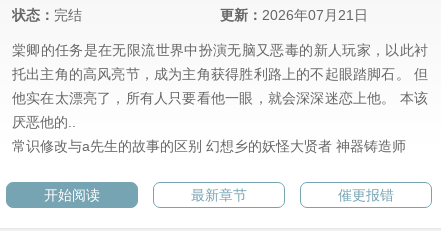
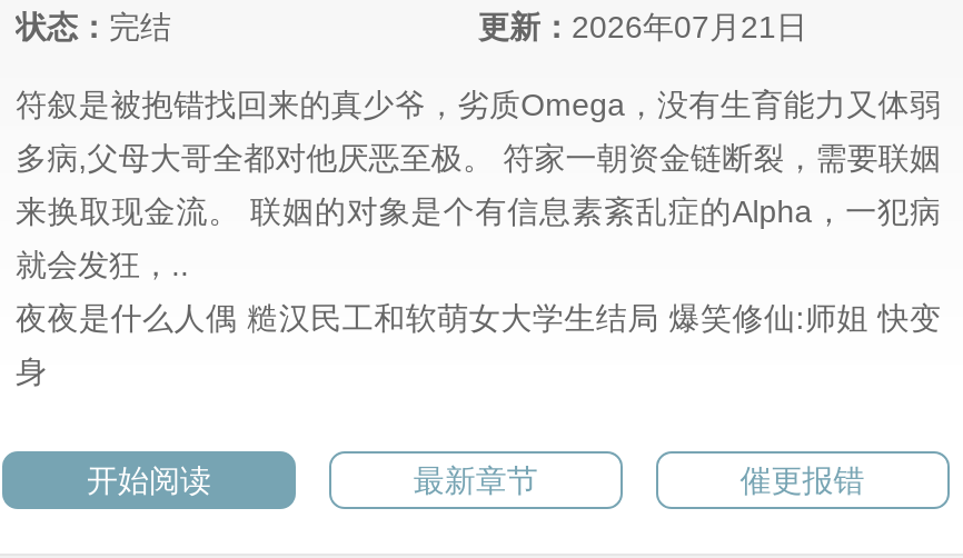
[12,42,428,154] 棠卿的任务是在无限流世界中扮演无脑又恶毒的新人玩家，以此衬 | 托出主角的高风亮节，成为主角获得胜利路上的不起眼踏脚石。 但 | 他实在太漂亮了，所有人只要看他一眼，就会深深迷恋上他。 本该 | 厌恶他的.. | 常识修改与a先生的故事的区别 幻想乡的妖怪大贤者 神器铸造师 -> [16,88,941,390] 符叙是被抱错找回来的真少爷，劣质Omega，没有生育能力又体弱 | 多病,父母大哥全都对他厌恶至极。 符家一朝资金链断裂，需要联姻 | 来换取现金流。 联姻的对象是个有信息素紊乱症的Alpha，一犯病 | 就会发狂，.. | 夜夜是什么人偶 糙汉民工和软萌女大学生结局 爆笑修仙:师姐 快变 | 身

